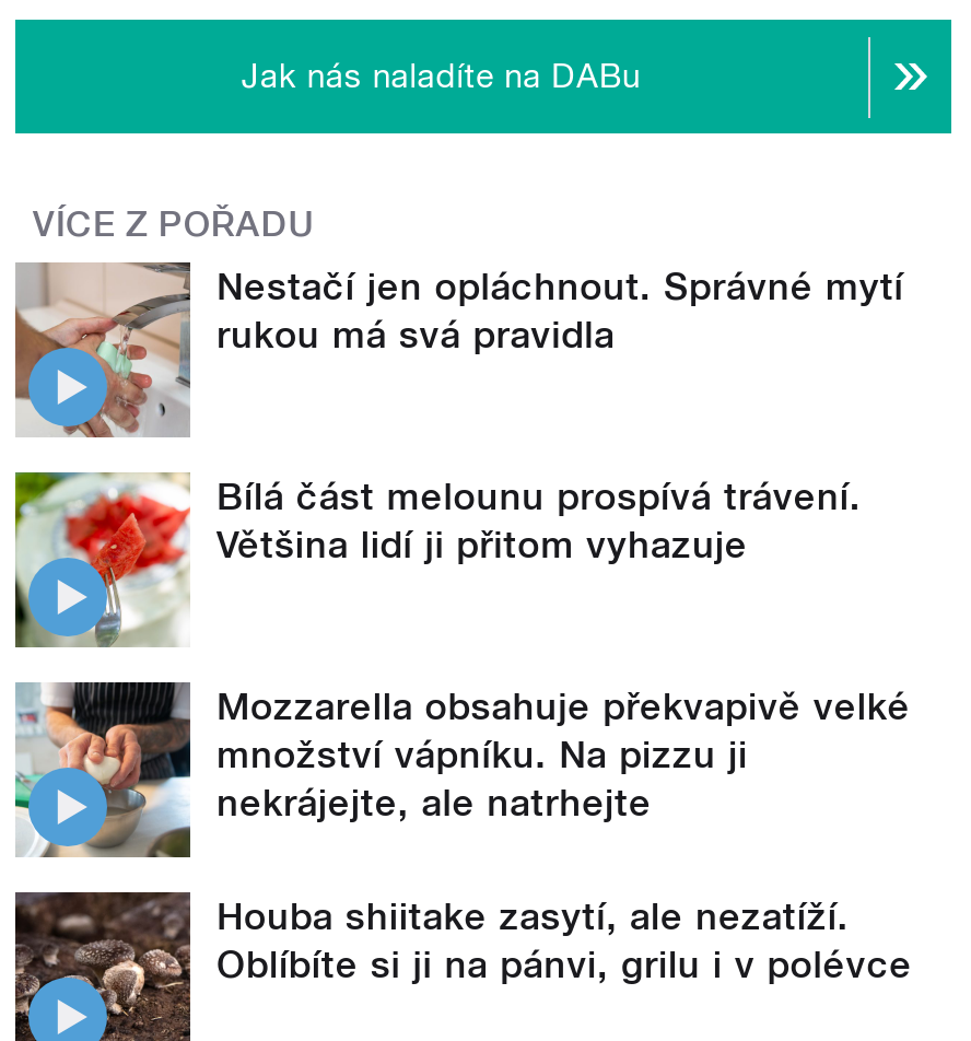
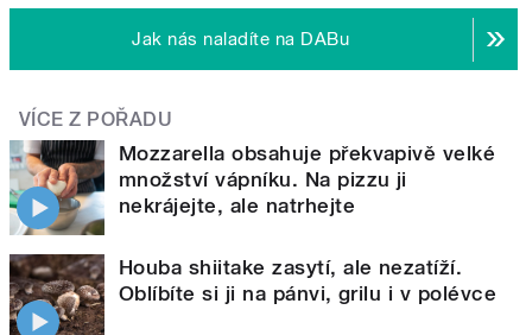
[13,260,904,435] [image] | Nestačí jen opláchnout. Správné mytí | rukou má svá pravidla -> none
[13,470,861,650] [image] | Bílá část melounu prospívá trávení. | Většina lidí ji přitom vyhazuje -> none

